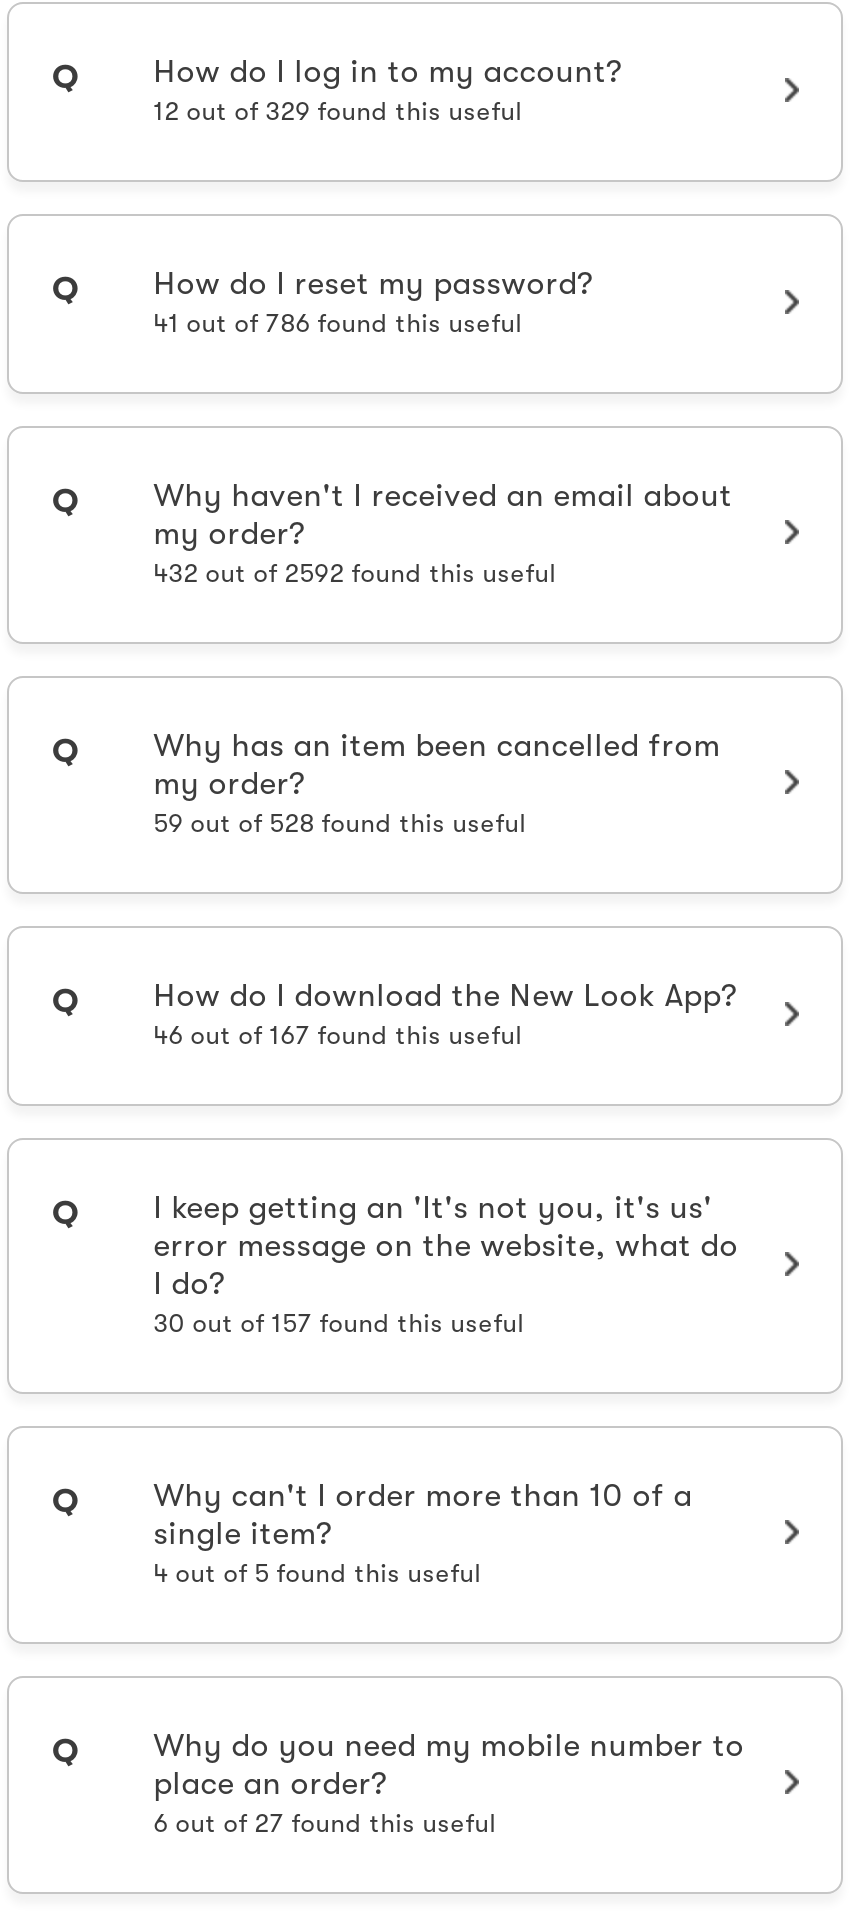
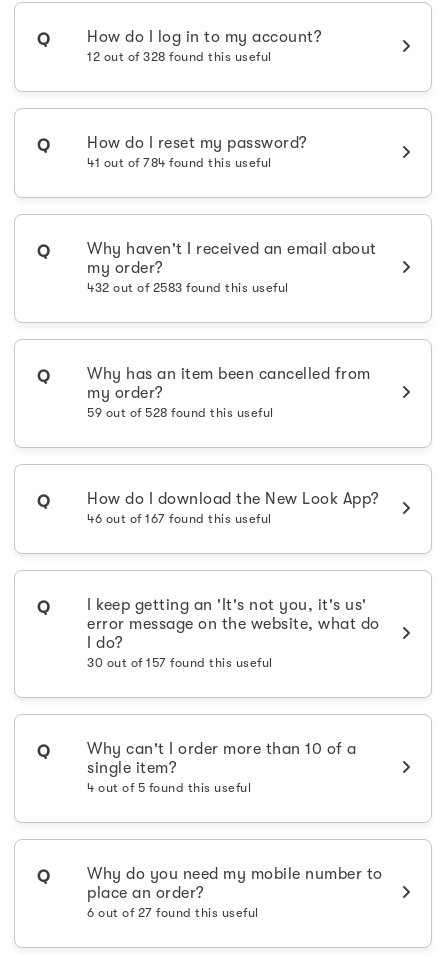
[154,96,523,126] 12 out of 329 found this useful -> [87,49,272,64] 12 out of 328 found this useful
[154,308,523,338] 41 out of 786 found this useful -> [87,155,272,170] 41 out of 784 found this useful
[154,558,557,588] 432 out of 2592 found this useful -> [87,280,289,295] 432 out of 2583 found this useful

